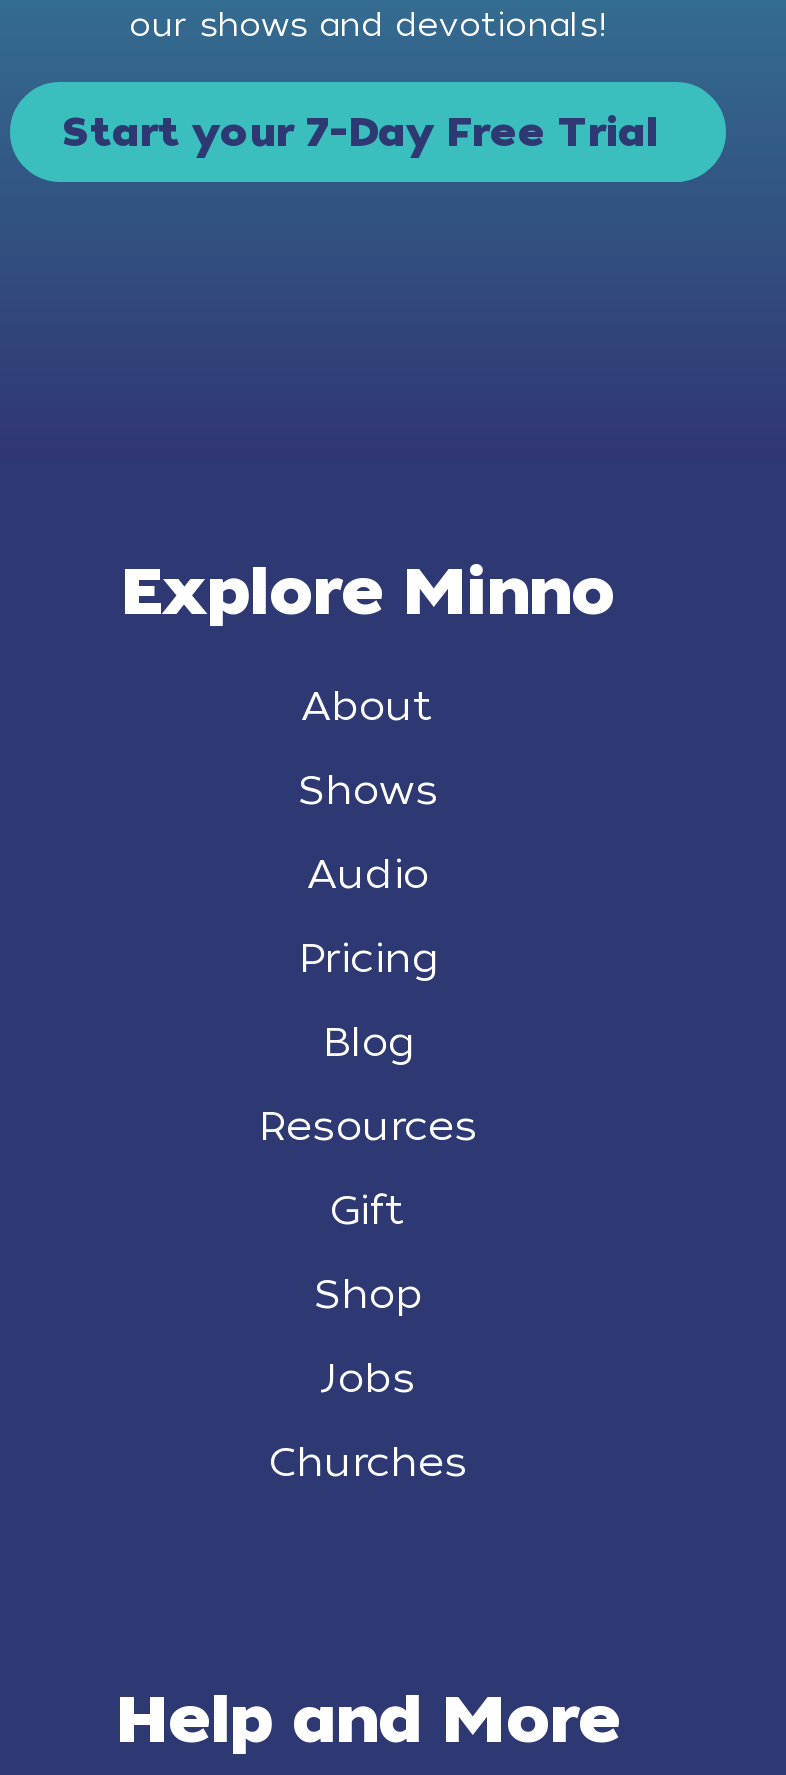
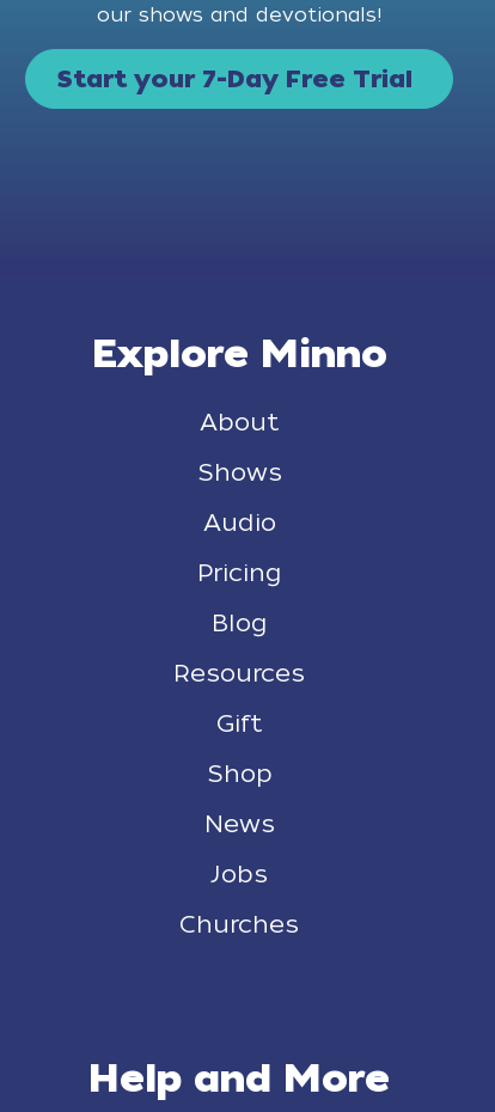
none -> [204,809,274,838] News

